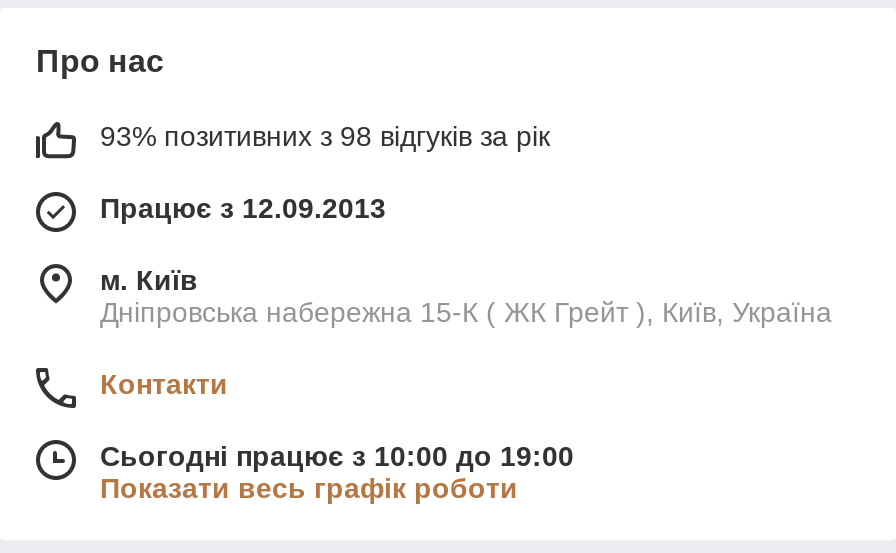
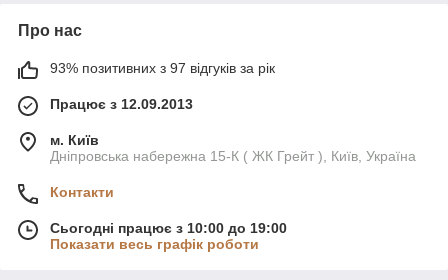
[100,120,550,152] 93% позитивних з 98 відгуків за рік -> [50,60,275,76] 93% позитивних з 97 відгуків за рік

